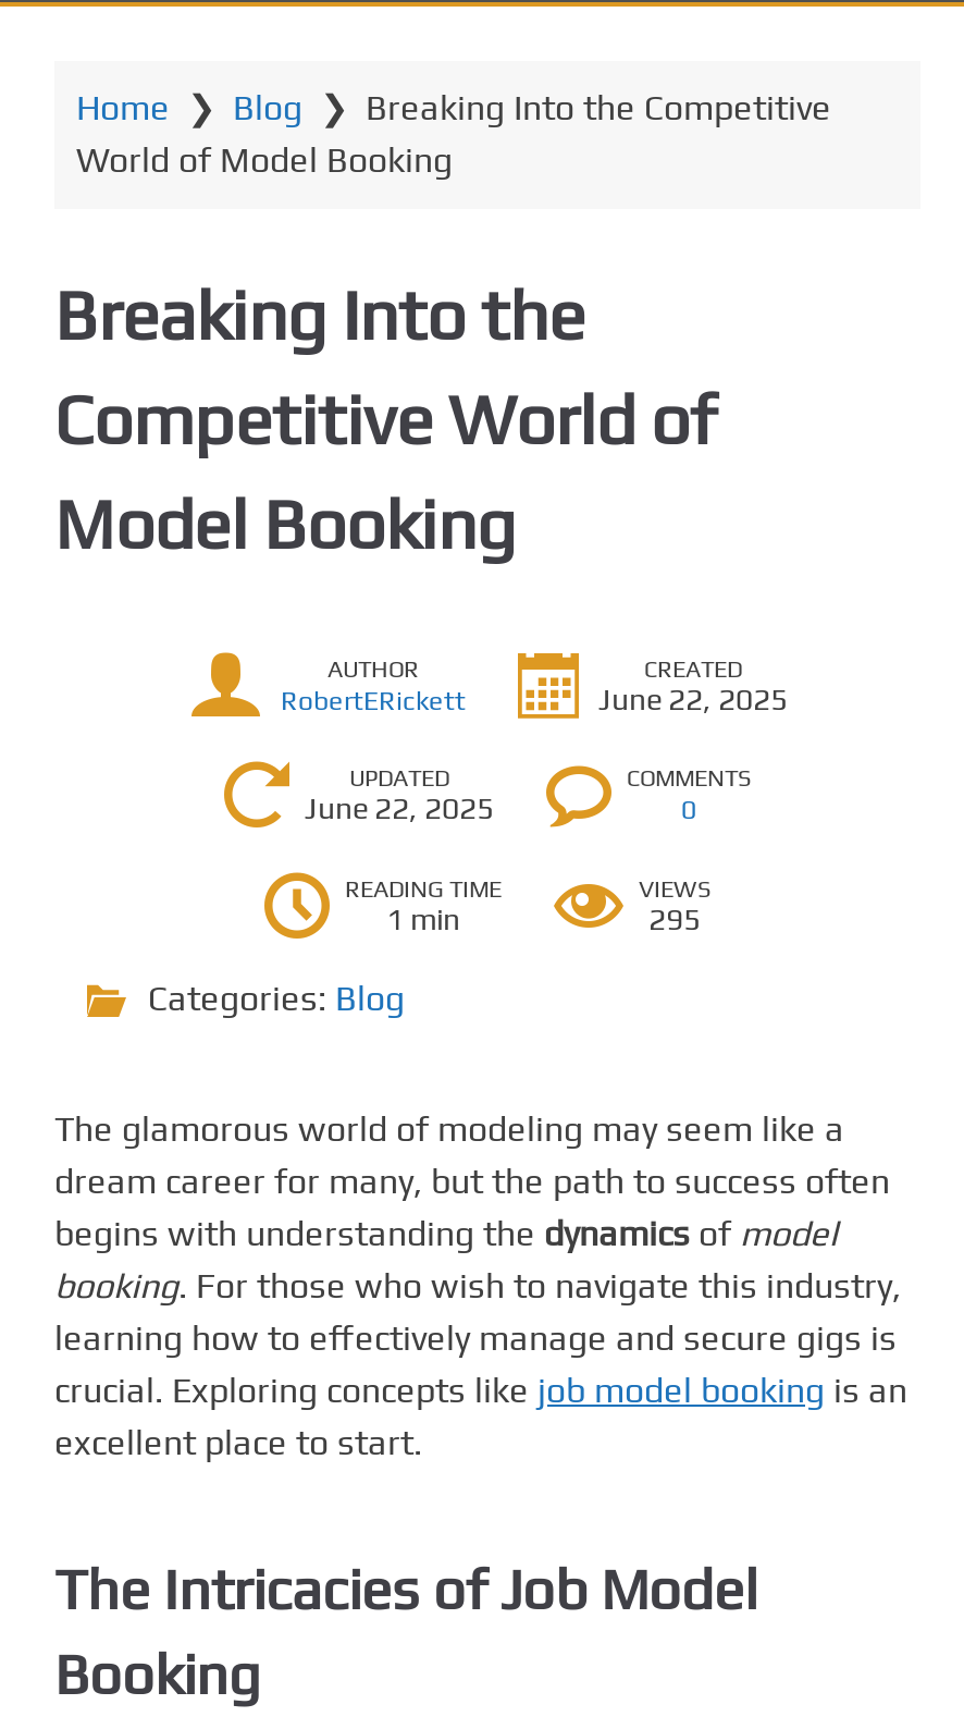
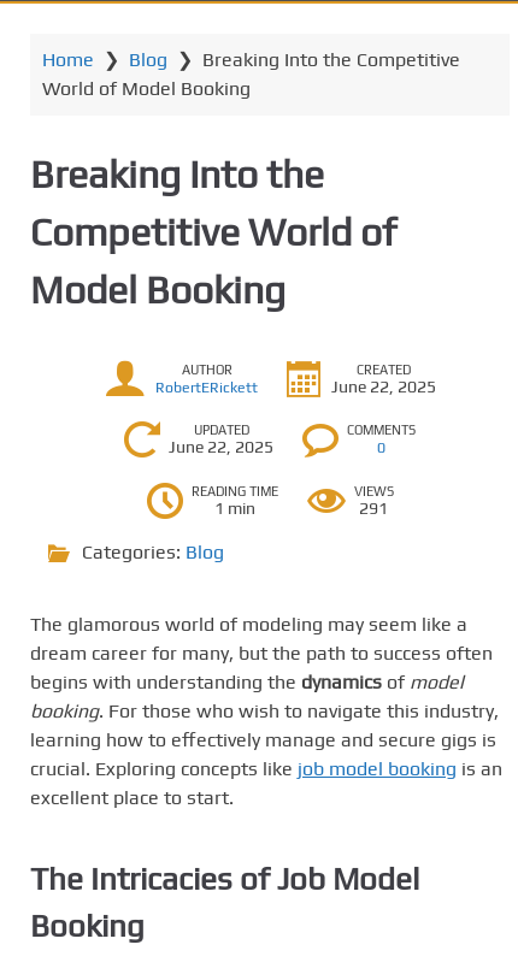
[648,902,701,936] 295 -> [359,498,388,518] 291

